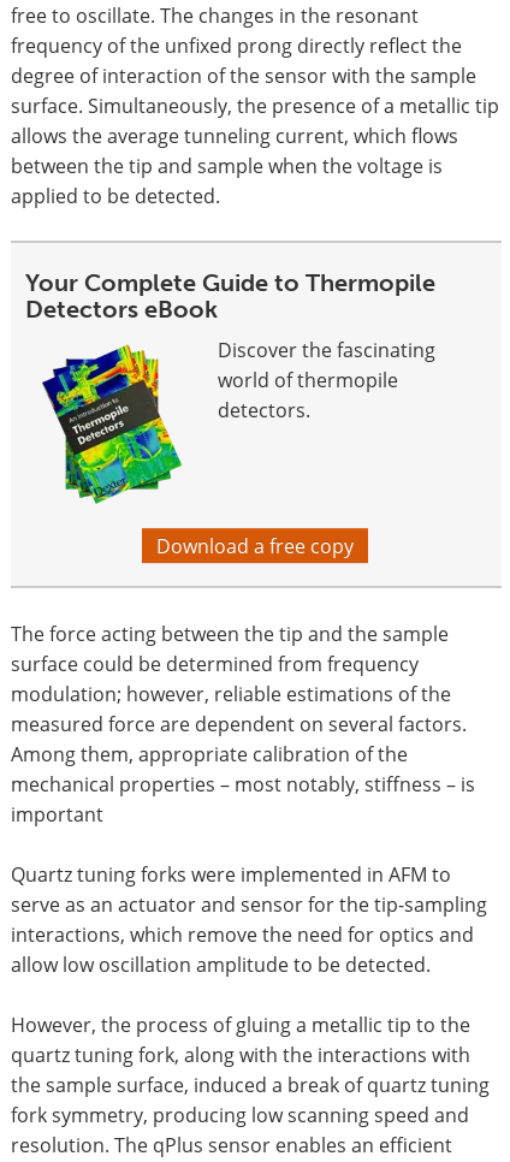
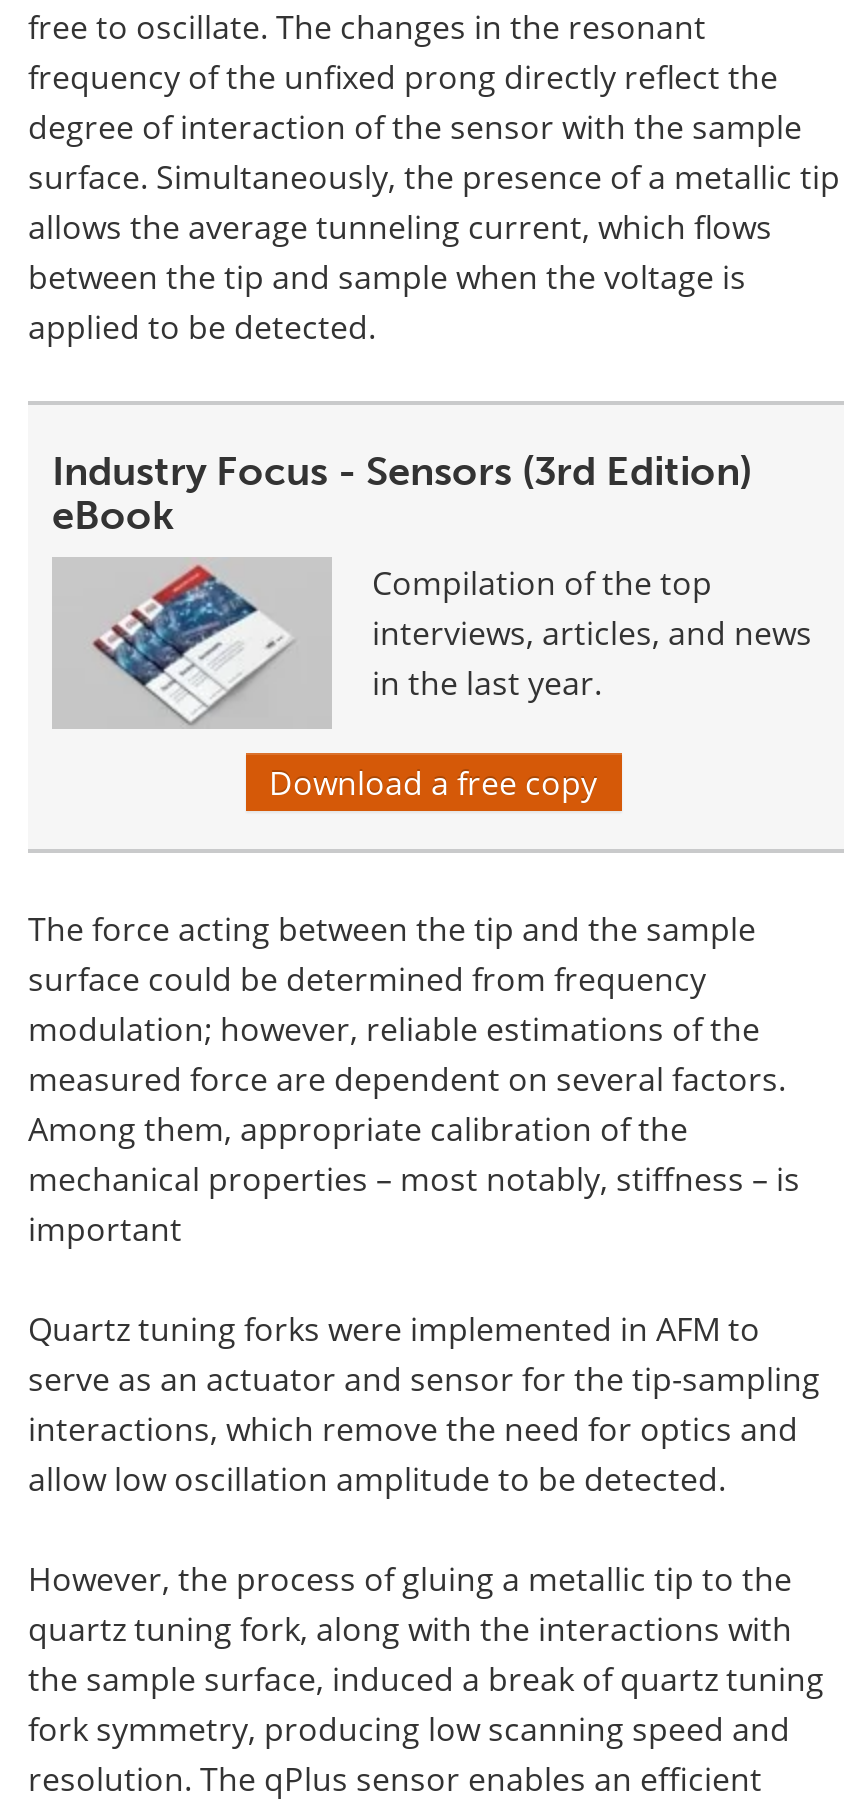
[25,269,435,324] Your Complete Guide to Thermopile | Detectors eBook -> [52,447,752,539] Industry Focus - Sensors (3rd Edition) | eBook
[26,337,435,503] [image] | Discover the fascinating | world of thermopile | detectors. -> [52,556,812,730] [image] | Compilation of the top | interviews, articles, and news | in the last year.

